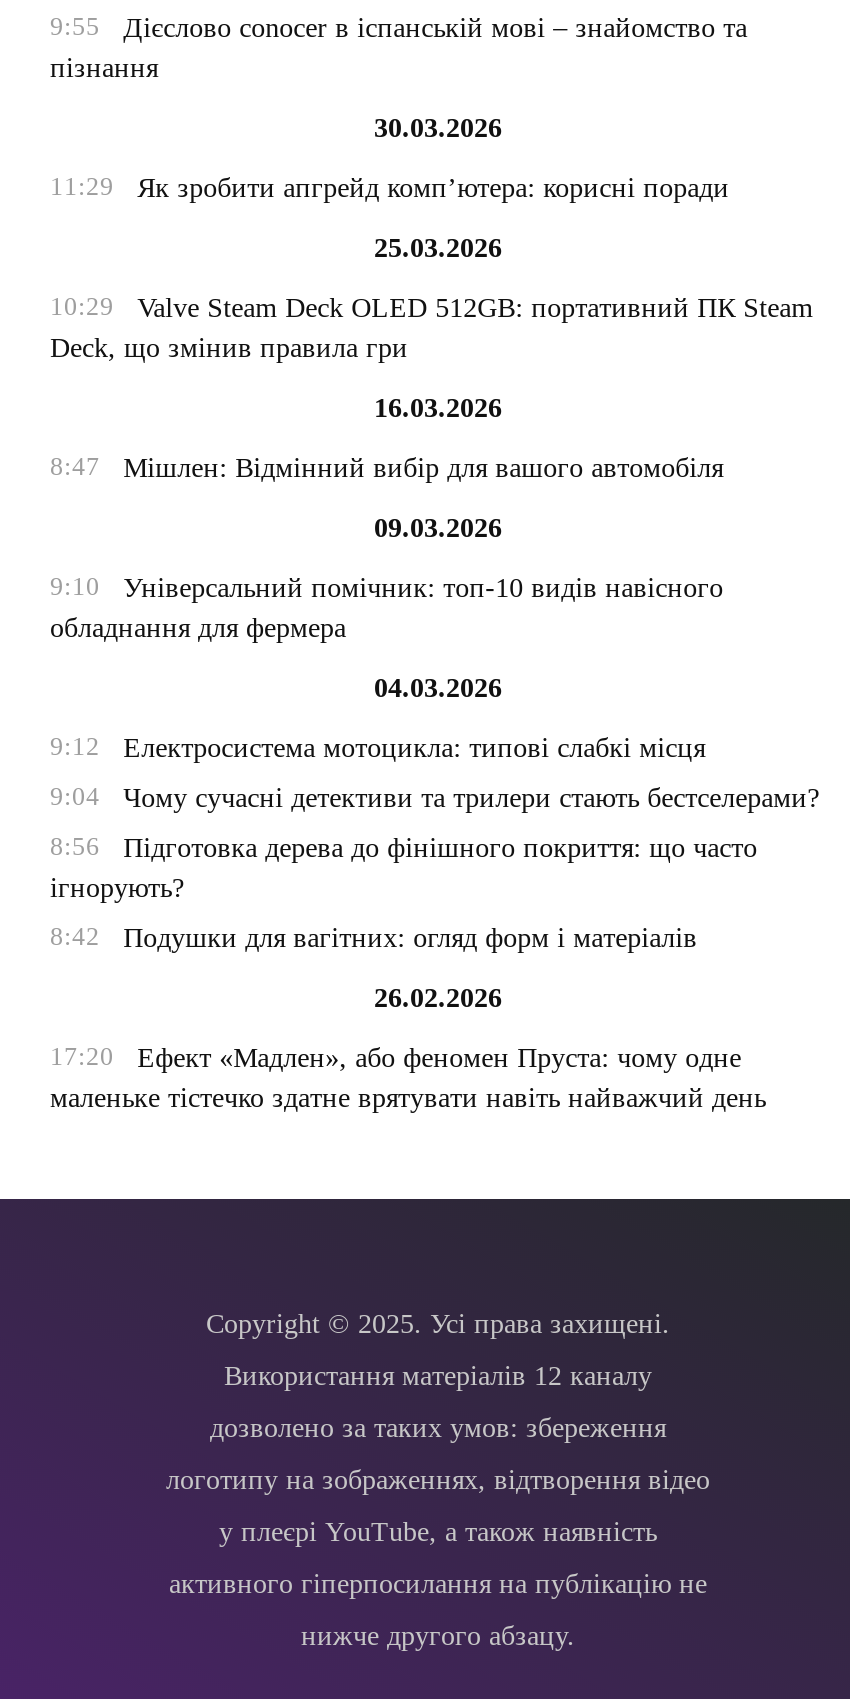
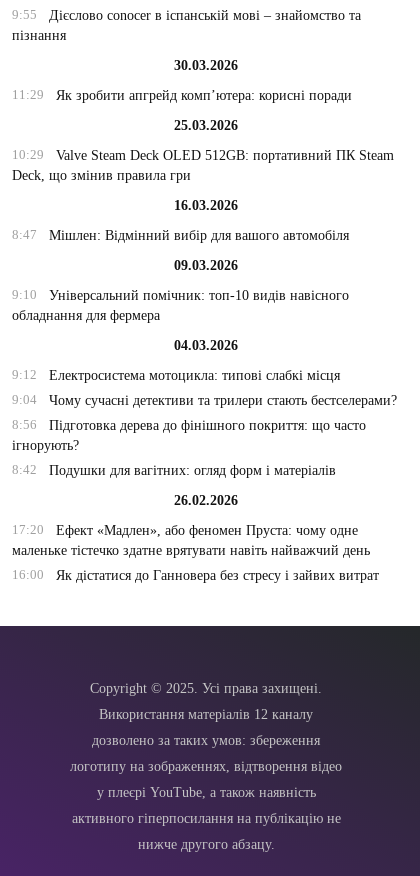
none -> [12,567,379,583] 16:00 | Як дістатися до Ганновера без стресу і зайвих витрат

